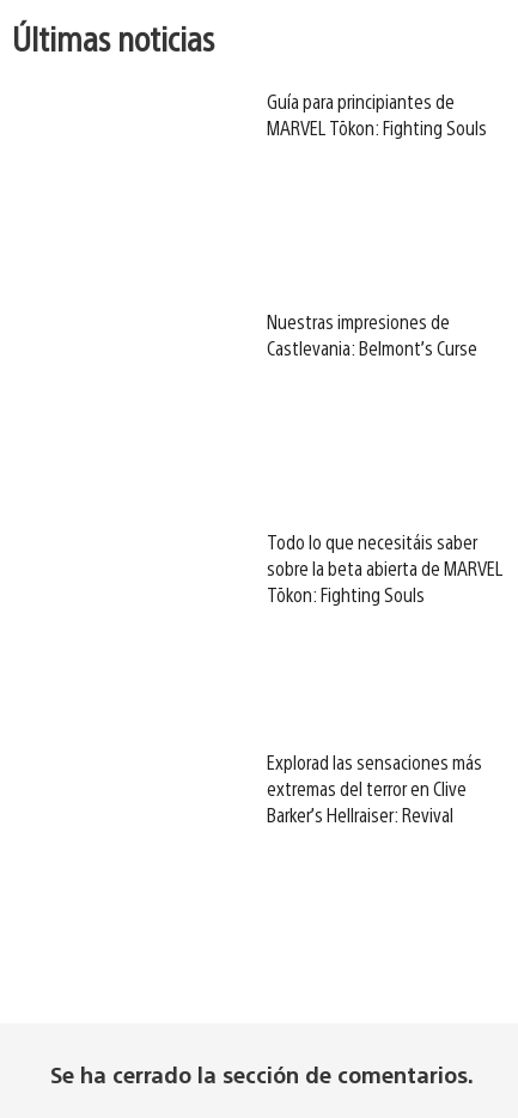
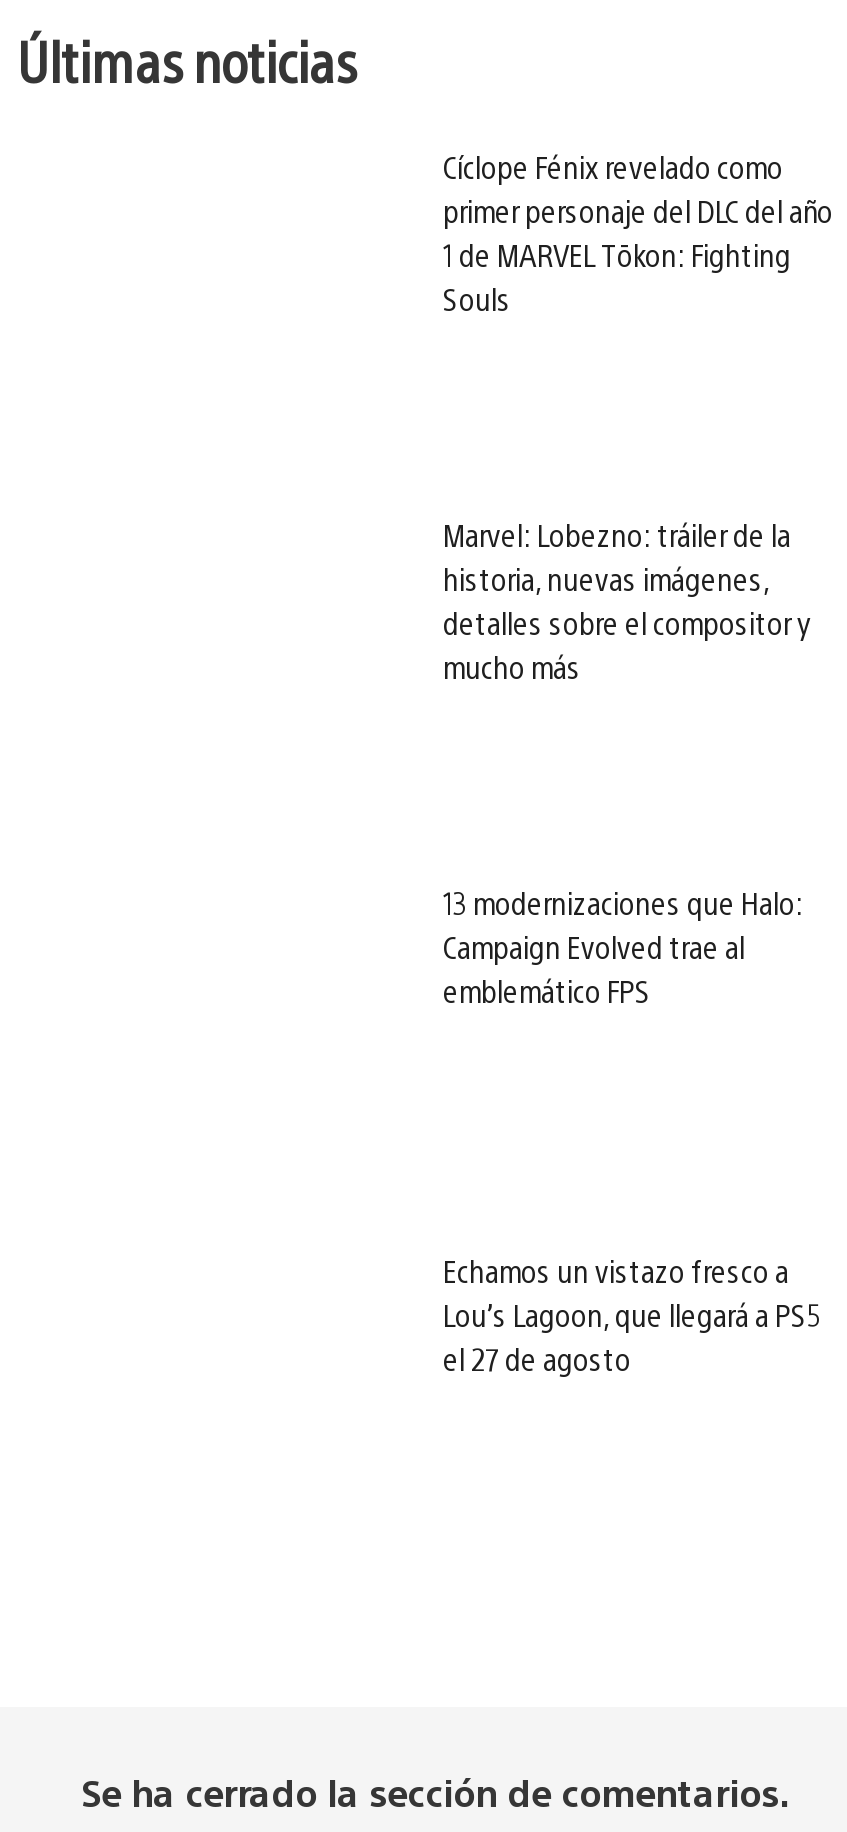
[267,88,487,140] Guía para principiantes de | MARVEL Tōkon: Fighting Souls -> [443,145,833,319] Cíclope Fénix revelado como | primer personaje del DLC del año | 1 de MARVEL Tōkon: Fighting | Souls
[267,309,477,360] Nuestras impresiones de | Castlevania: Belmont’s Curse -> [443,513,811,687] Marvel: Lobezno: tráiler de la | historia, nuevas imágenes, | detalles sobre el compositor y | mucho más
[267,529,502,607] Todo lo que necesitáis saber | sobre la beta abierta de MARVEL | Tōkon: Fighting Souls -> [443,881,803,1011] 13 modernizaciones que Halo: | Campaign Evolved trae al | emblemático FPS
[267,749,482,827] Explorad las sensaciones más | extremas del terror en Clive | Barker’s Hellraiser: Revival -> [443,1249,821,1379] Echamos un vistazo fresco a | Lou’s Lagoon, que llegará a PS5 | el 27 de agosto

